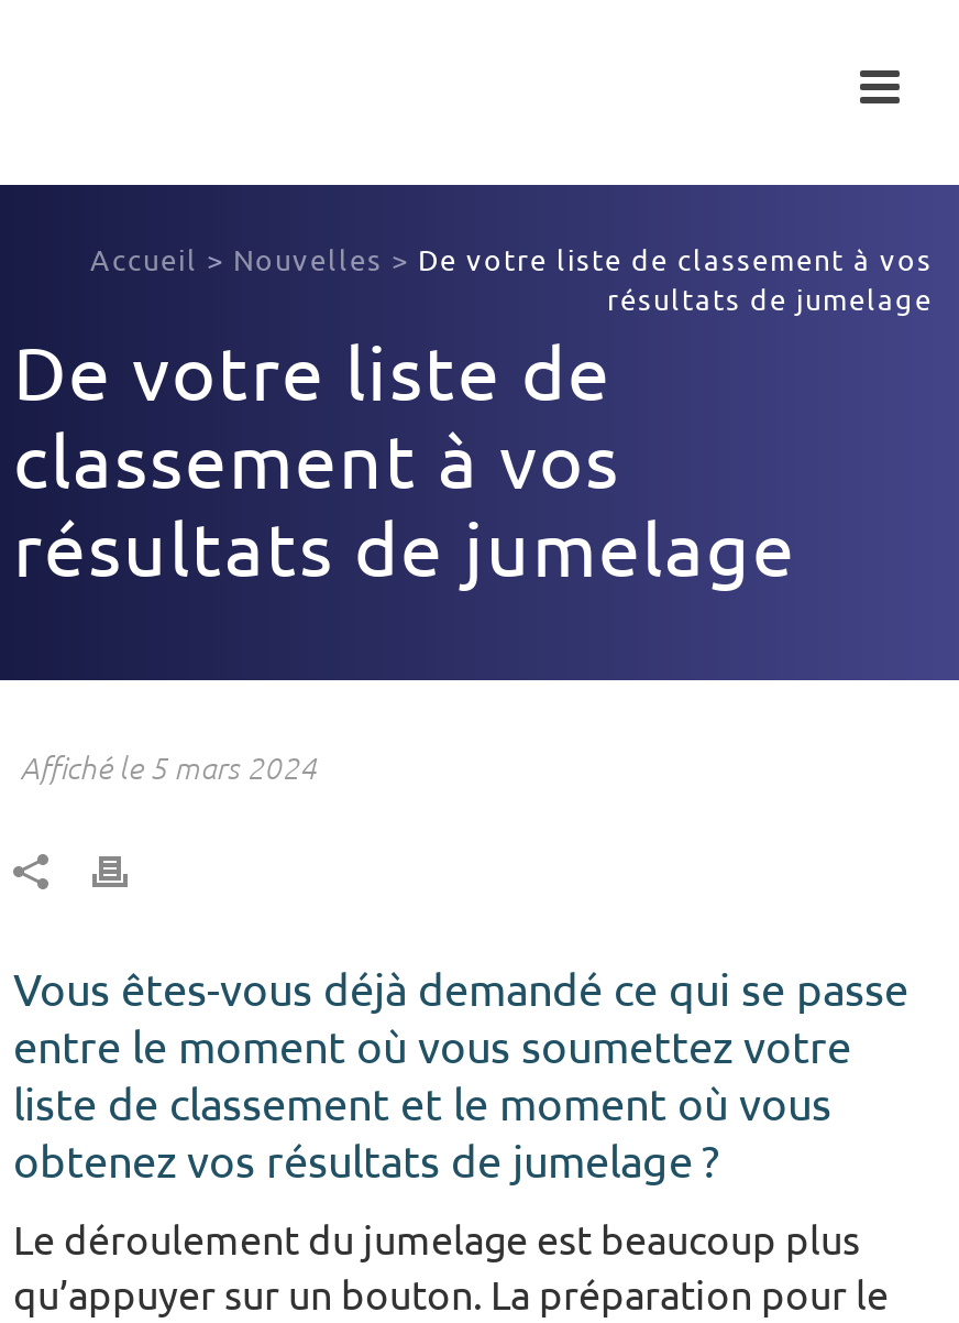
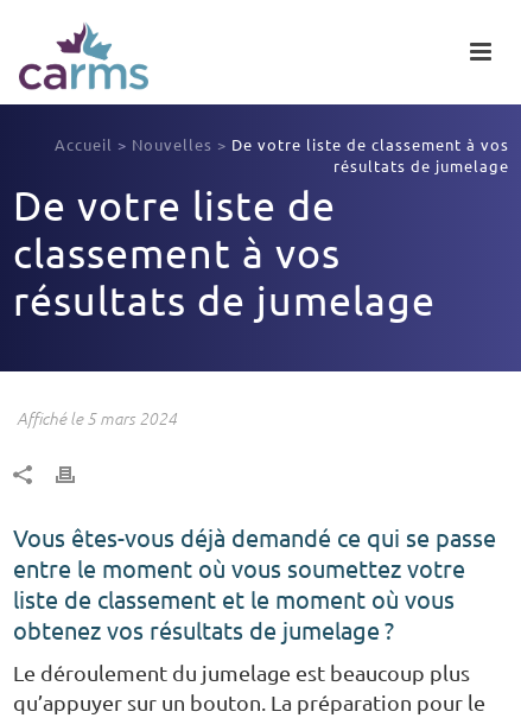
none -> [18,23,150,91] [image]

